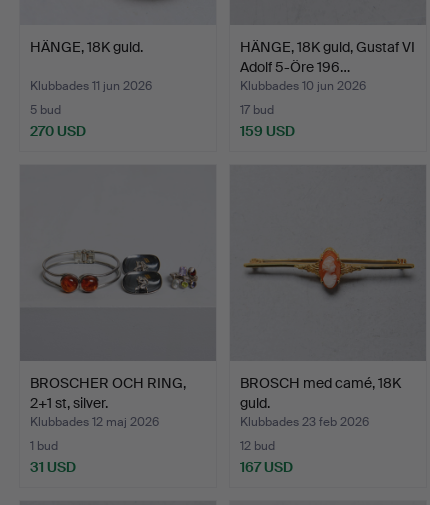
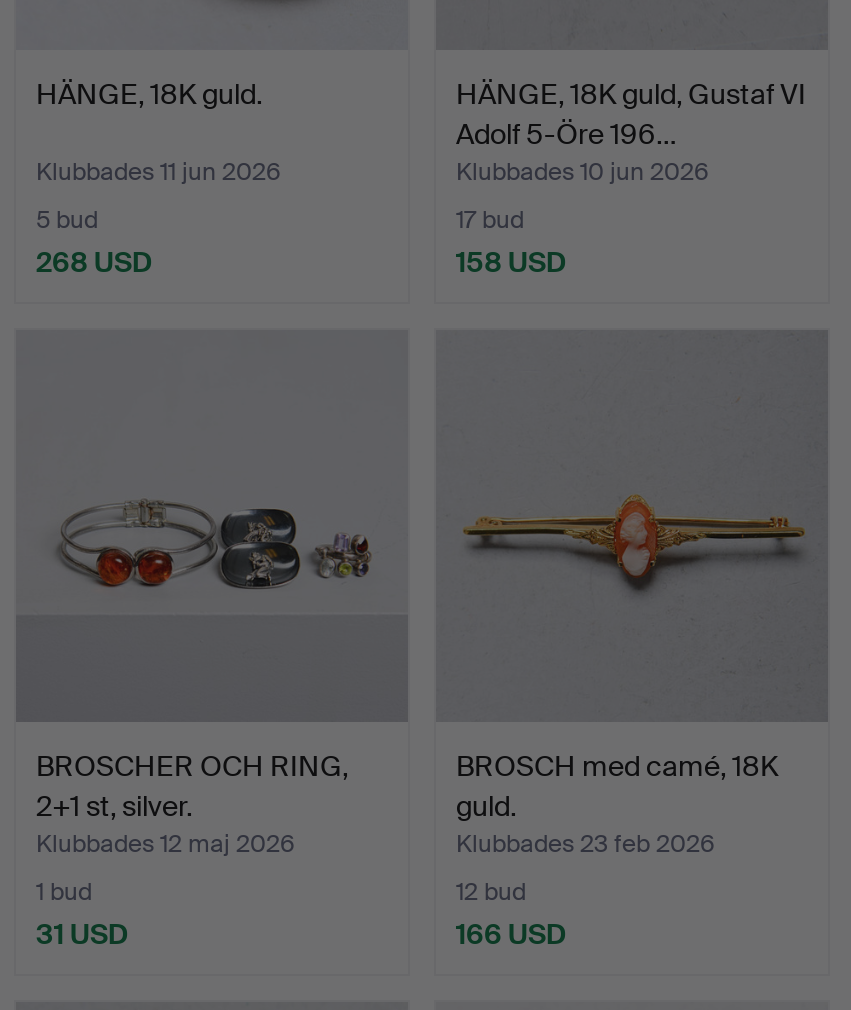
[30,122,86,140] 270 USD -> [36,244,152,280] 268 USD
[240,122,295,140] 159 USD -> [456,244,566,280] 158 USD
[240,458,293,476] 167 USD -> [456,916,566,952] 166 USD

